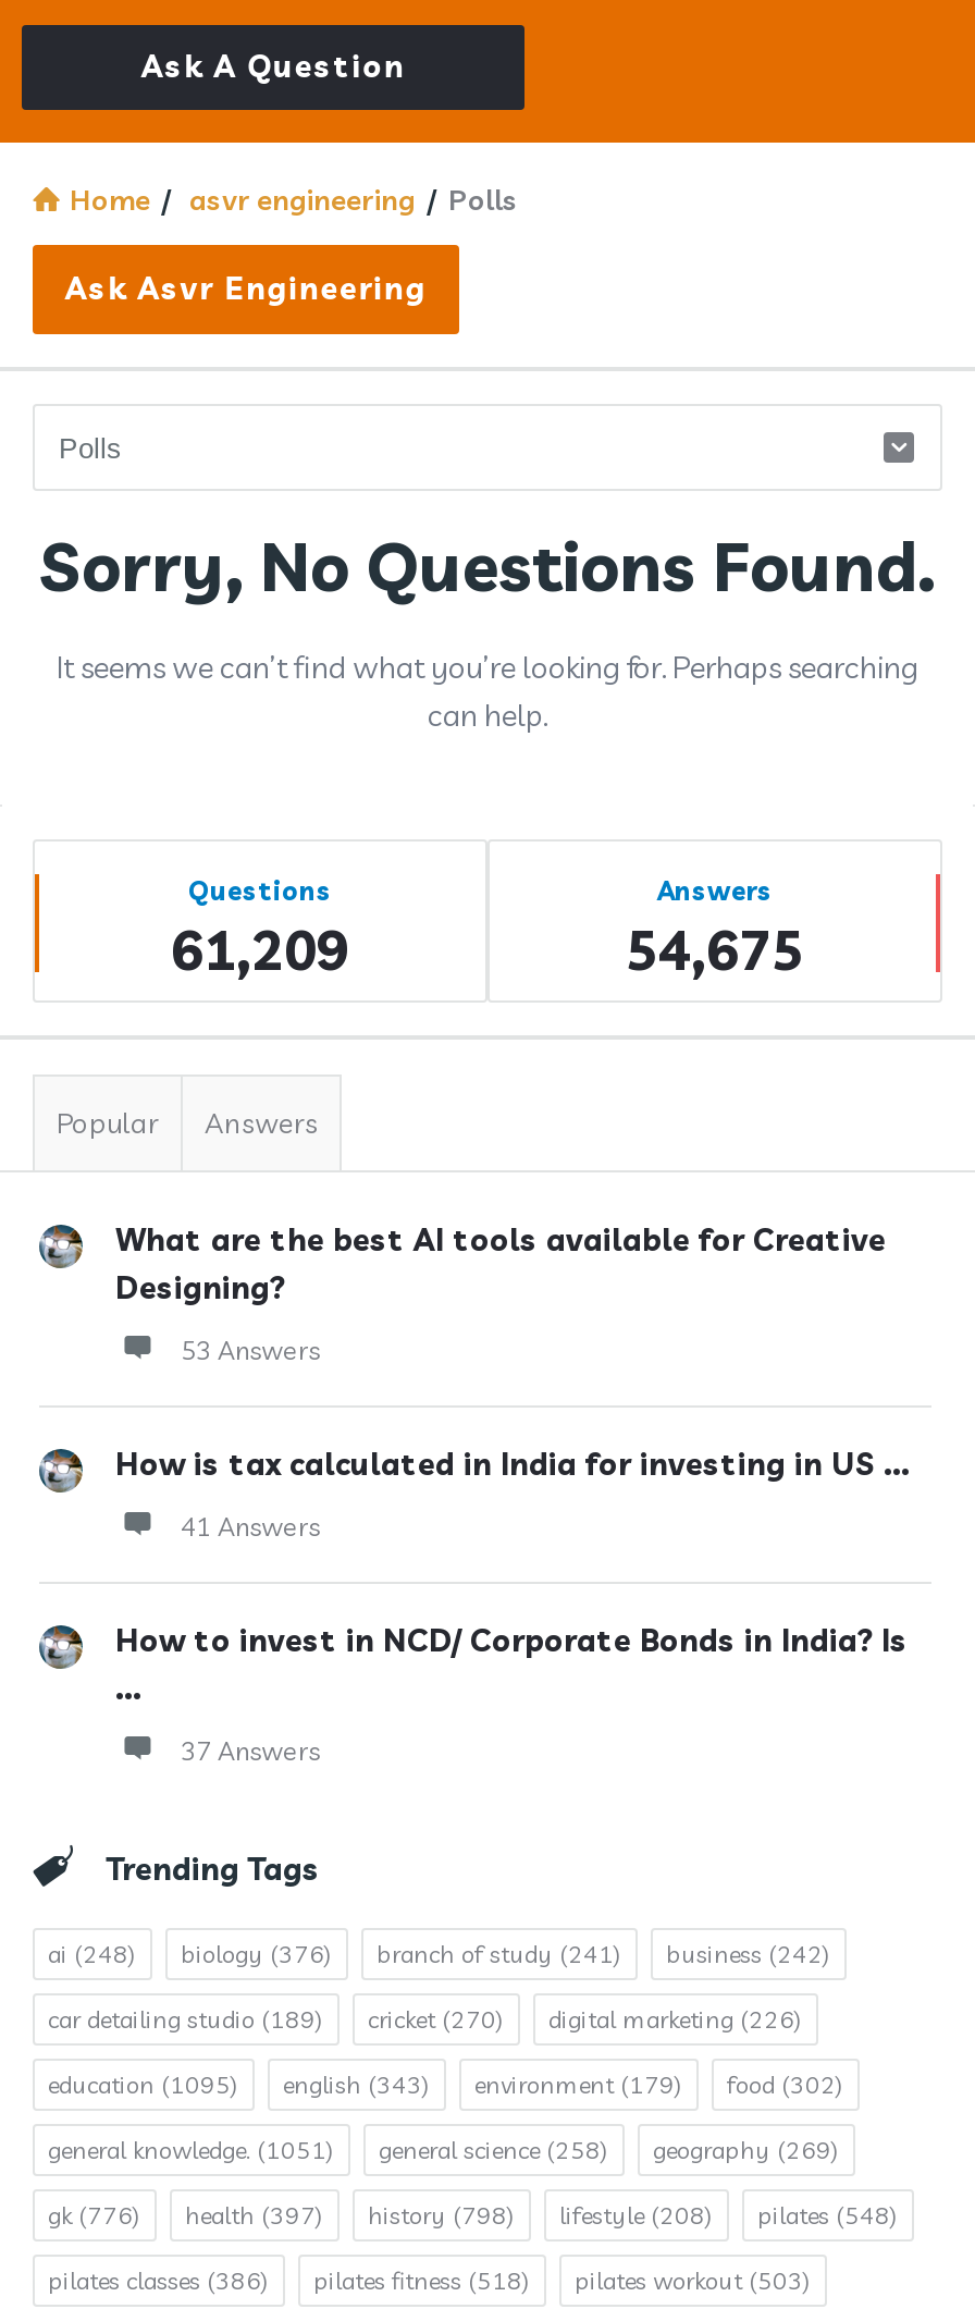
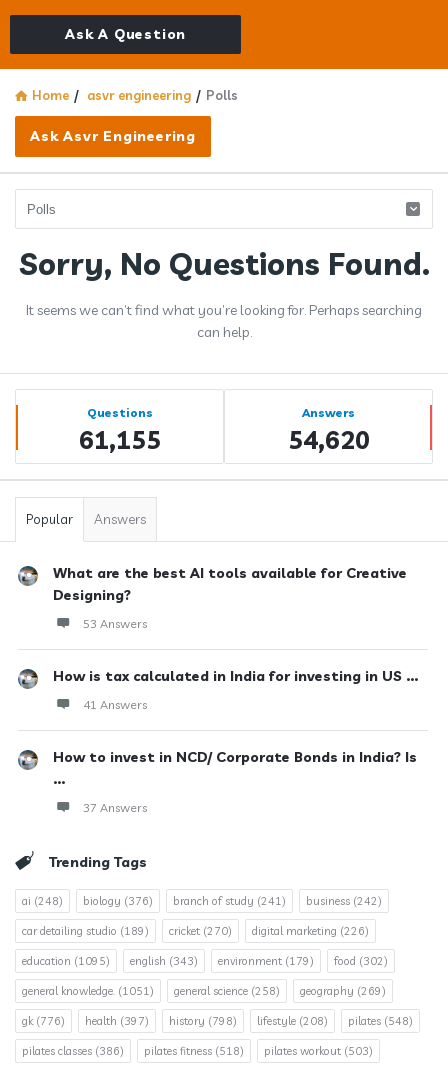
[171,916,349,983] 61,209 -> [78,424,160,455] 61,155
[626,916,804,983] 54,675 -> [287,424,369,455] 54,620

